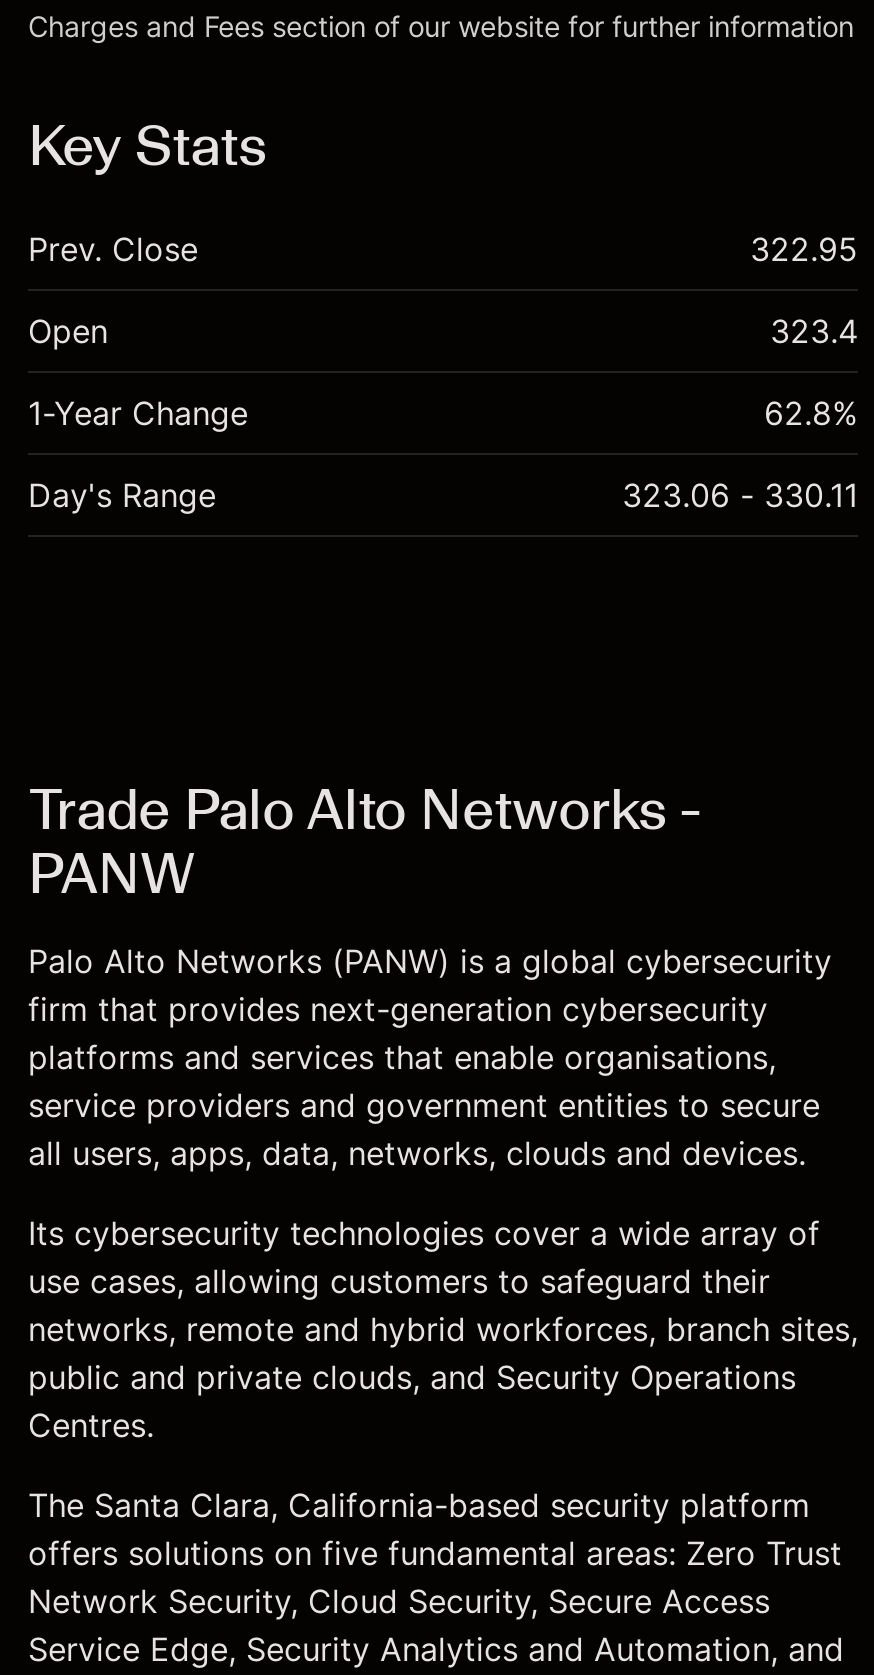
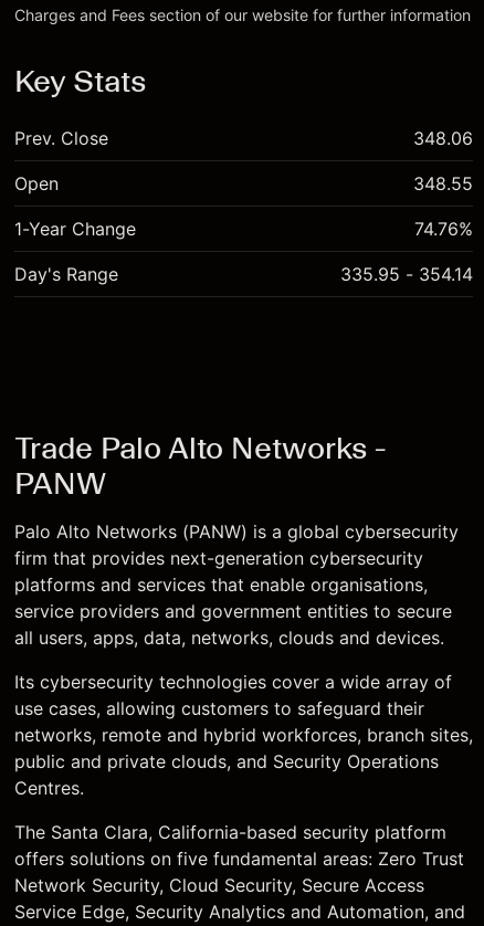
[750,229,858,269] 322.95 -> [413,127,473,149] 348.06
[770,311,858,351] 323.4 -> [413,172,473,194] 348.55
[764,393,858,433] 62.8% -> [414,218,473,240] 74.76%
[622,475,858,515] 323.06 - 330.11 -> [340,263,473,285] 335.95 - 354.14

